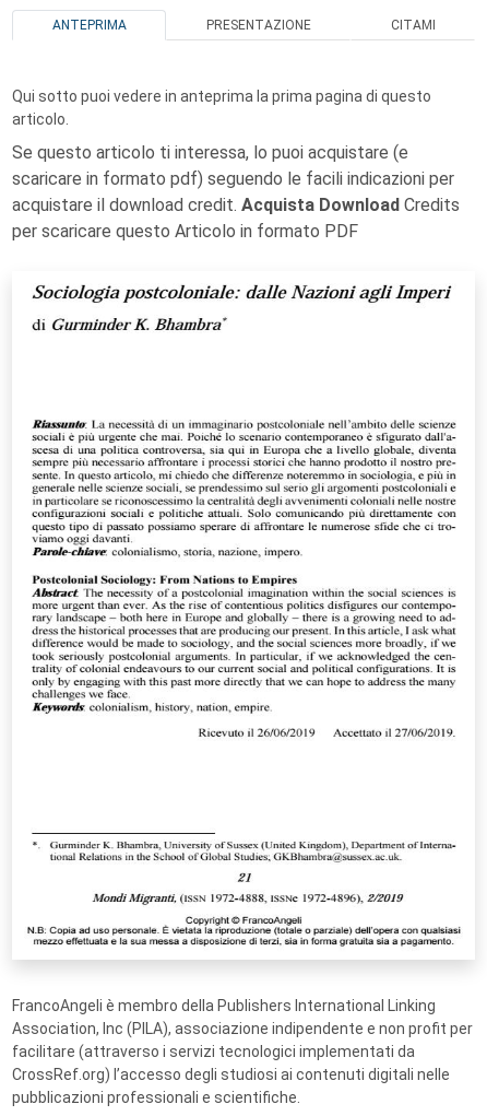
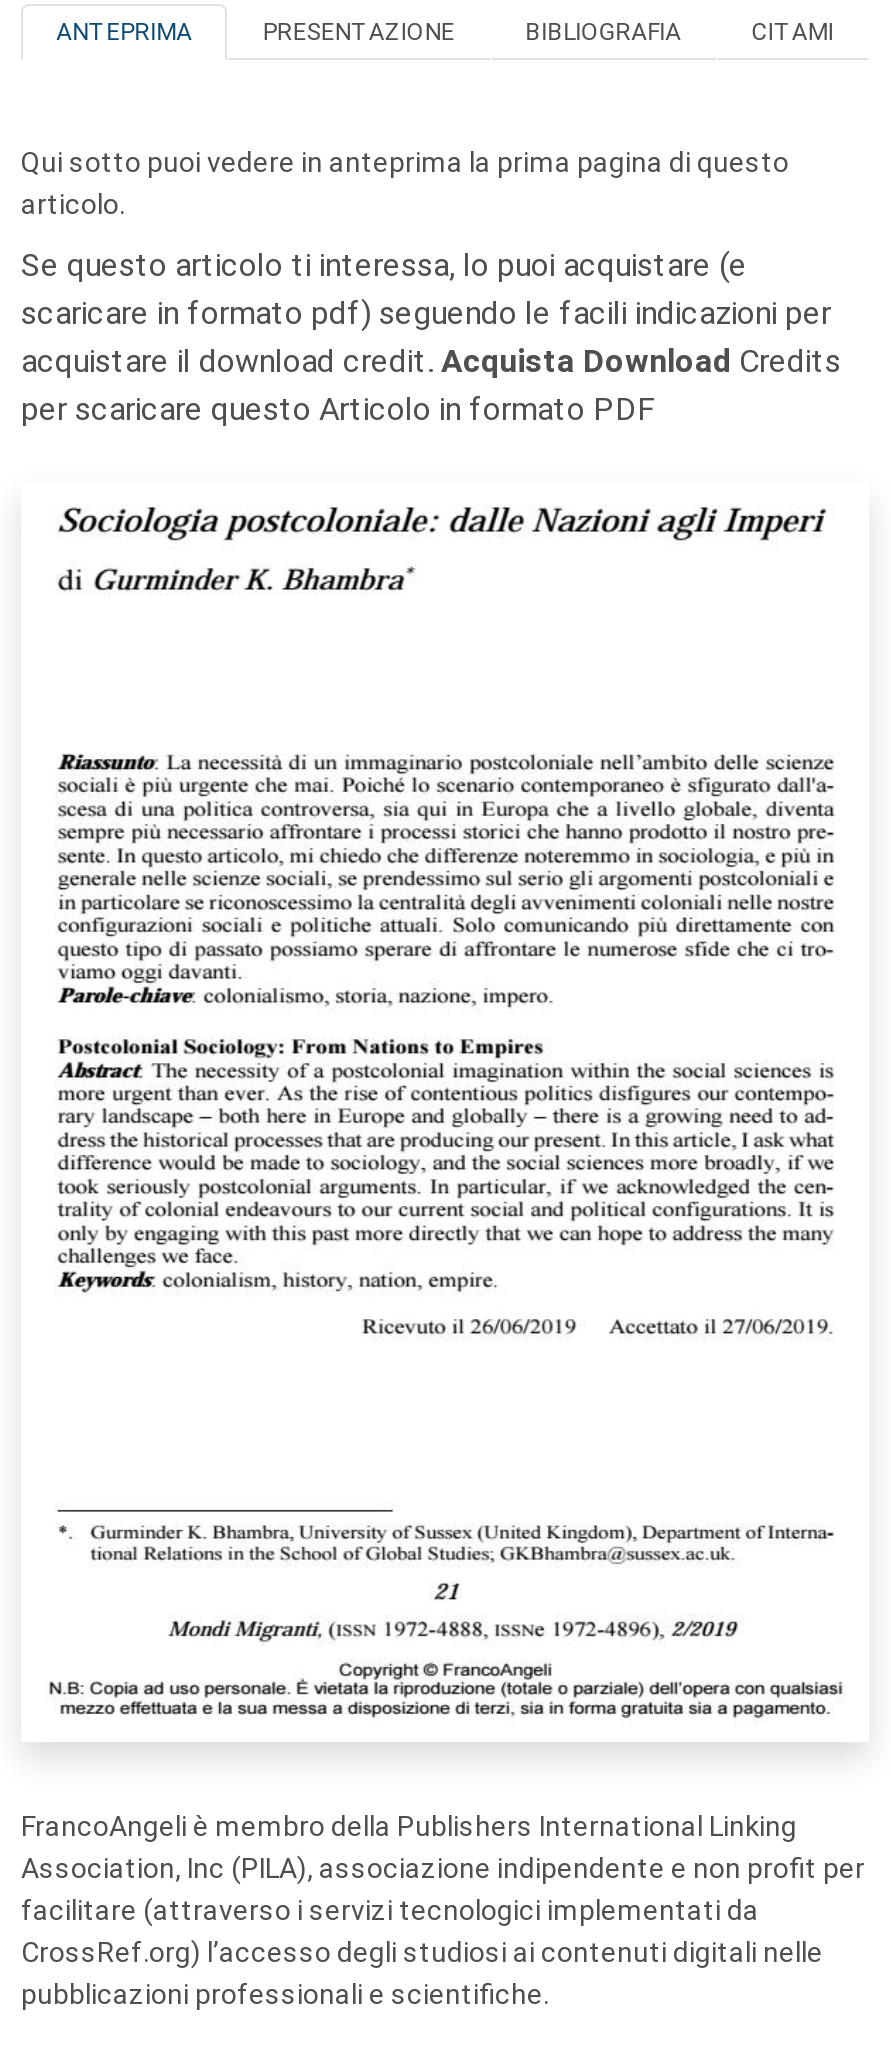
none -> [525,18,681,46] BIBLIOGRAFIA

